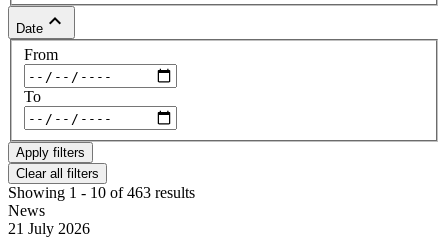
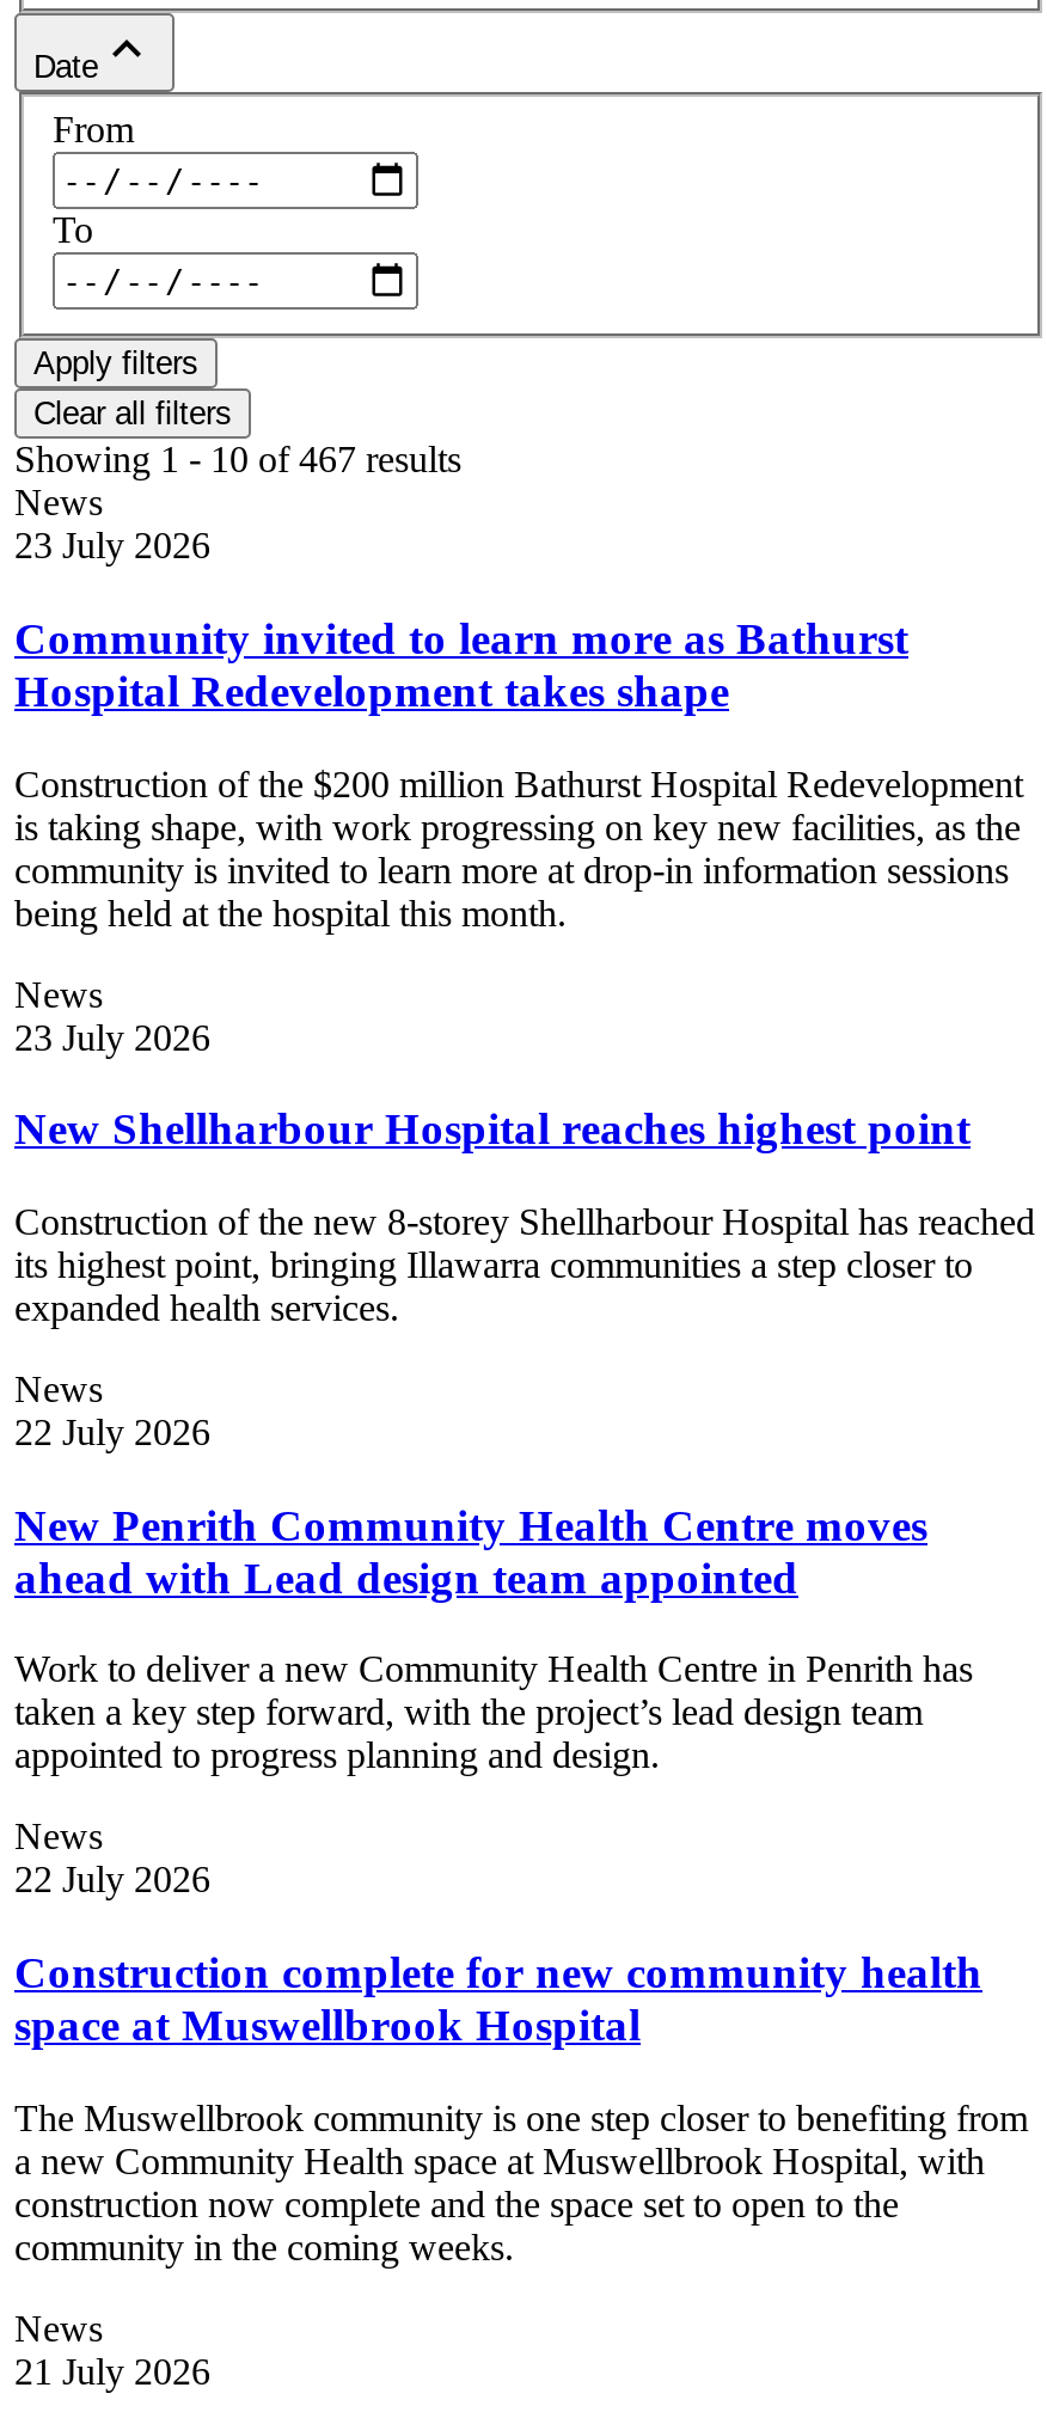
[8,184,195,201] Showing 1 - 10 of 463 results -> [14,439,1035,2267] Showing 1 - 10 of 467 results | News | 23 July 2026 | Community invited to learn more as Bathurst | Hospital Redevelopment takes shape | Construction of the $200 million Bathurst Hospital Redevelopment | is taking shape, with work progressing on key new facilities, as the | community is invited to learn more at drop-in information sessions | being held at the hospital this month. | News | 23 July 2026 | New Shellharbour Hospital reaches highest point | Construction of the new 8-storey Shellharbour Hospital has reached | its highest point, bringing Illawarra communities a step closer to | expanded health services. | News | 22 July 2026 | New Penrith Community Health Centre moves | ahead with Lead design team appointed | Work to deliver a new Community Health Centre in Penrith has | taken a key step forward, with the project’s lead design team | appointed to progress planning and design. | News | 22 July 2026 | Construction complete for new community health | space at Muswellbrook Hospital | The Muswellbrook community is one step closer to benefiting from | a new Community Health space at Muswellbrook Hospital, with | construction now complete and the space set to open to the | community in the coming weeks.

